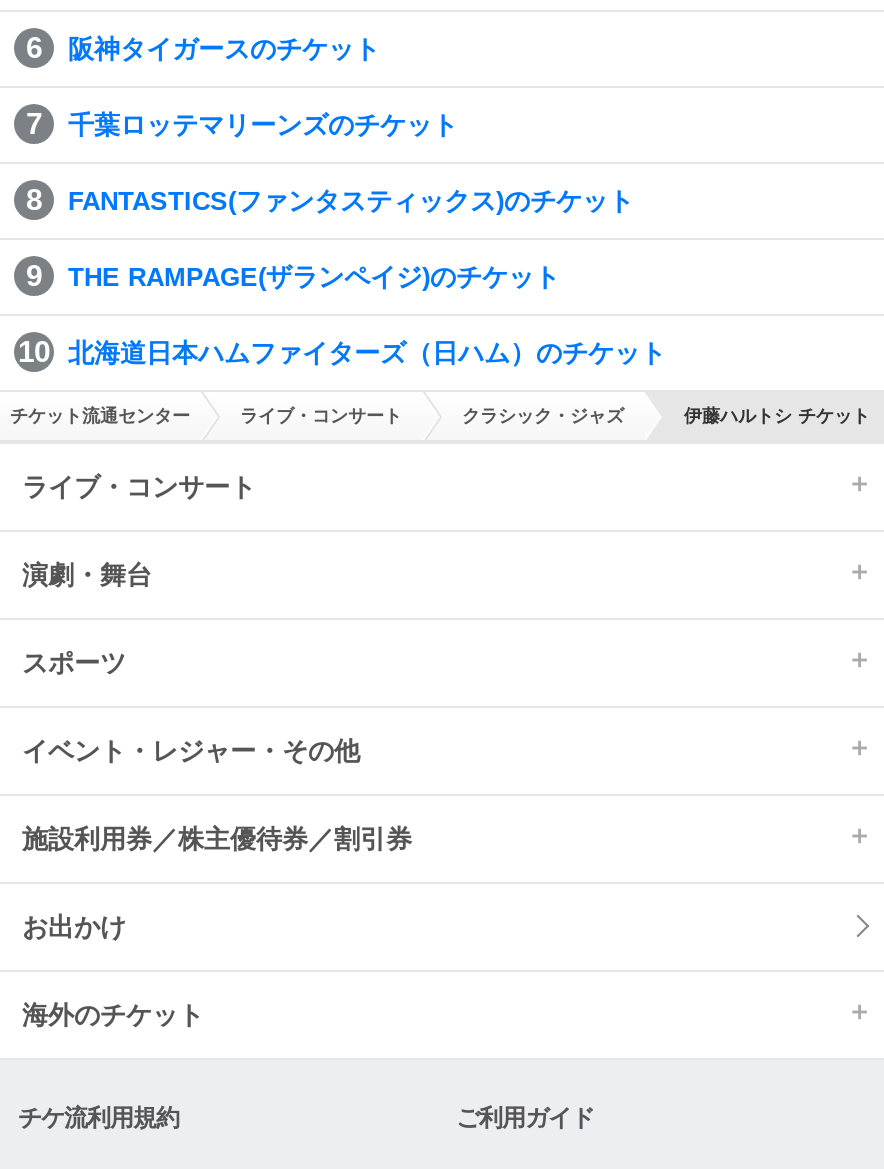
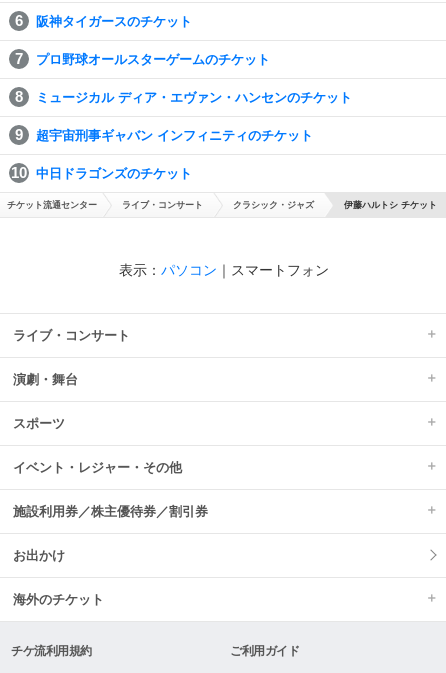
[68,110,458,140] 千葉ロッテマリーンズのチケット -> [36,52,270,67] プロ野球オールスターゲームのチケット
[68,186,634,216] FANTASTICS(ファンタスティックス)のチケット -> [36,90,352,105] ミュージカル ディア・エヴァン・ハンセンのチケット
[68,262,560,292] THE RAMPAGE(ザランペイジ)のチケット -> [36,128,313,143] 超宇宙刑事ギャバン インフィニティのチケット
[68,338,666,368] 北海道日本ハムファイターズ（日ハム）のチケット -> [36,166,192,181] 中日ドラゴンズのチケット
none -> [119,262,329,278] 表示：パソコン｜スマートフォン

